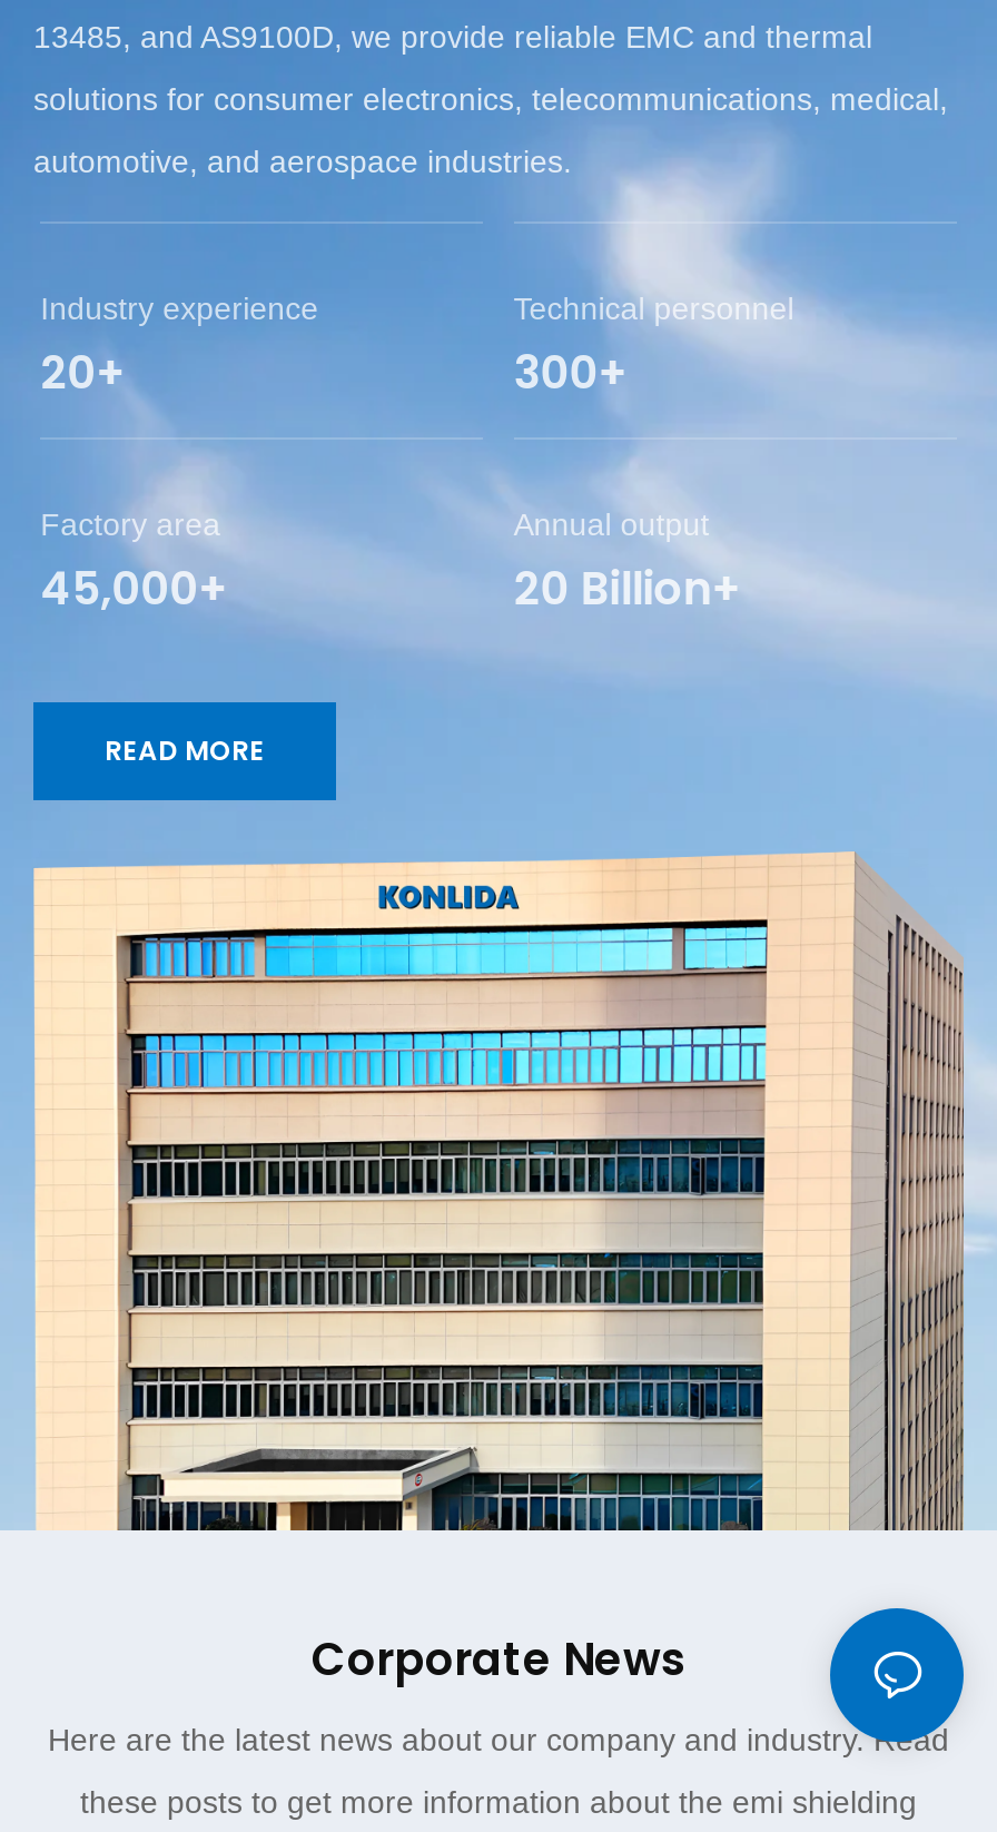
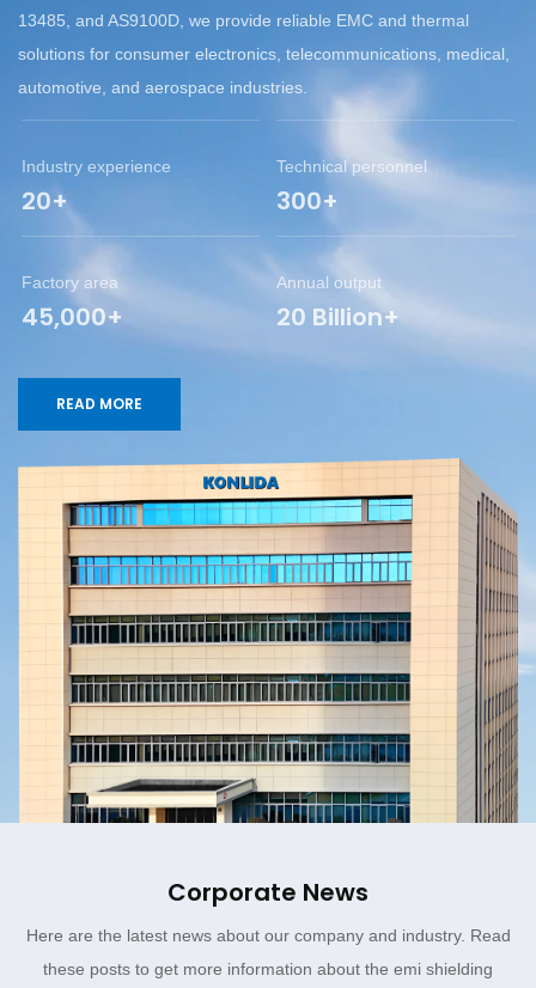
[828,1606,966,1717] [image] -> none

